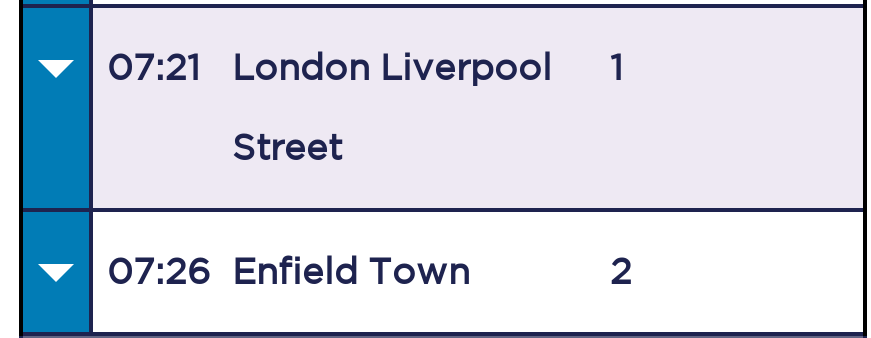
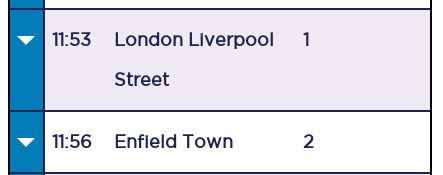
[107,49,622,87] 07:21 London Liverpool 1 -> [52,30,309,49] 11:53 London Liverpool 1
[107,253,470,291] 07:26 Enfield Town -> [52,132,233,151] 11:56 | Enfield Town

